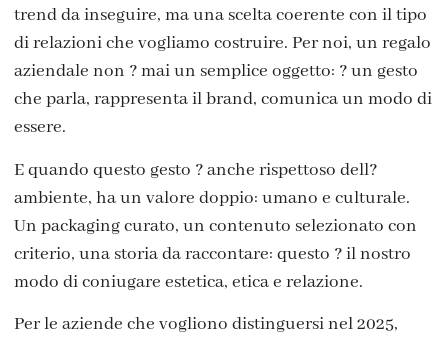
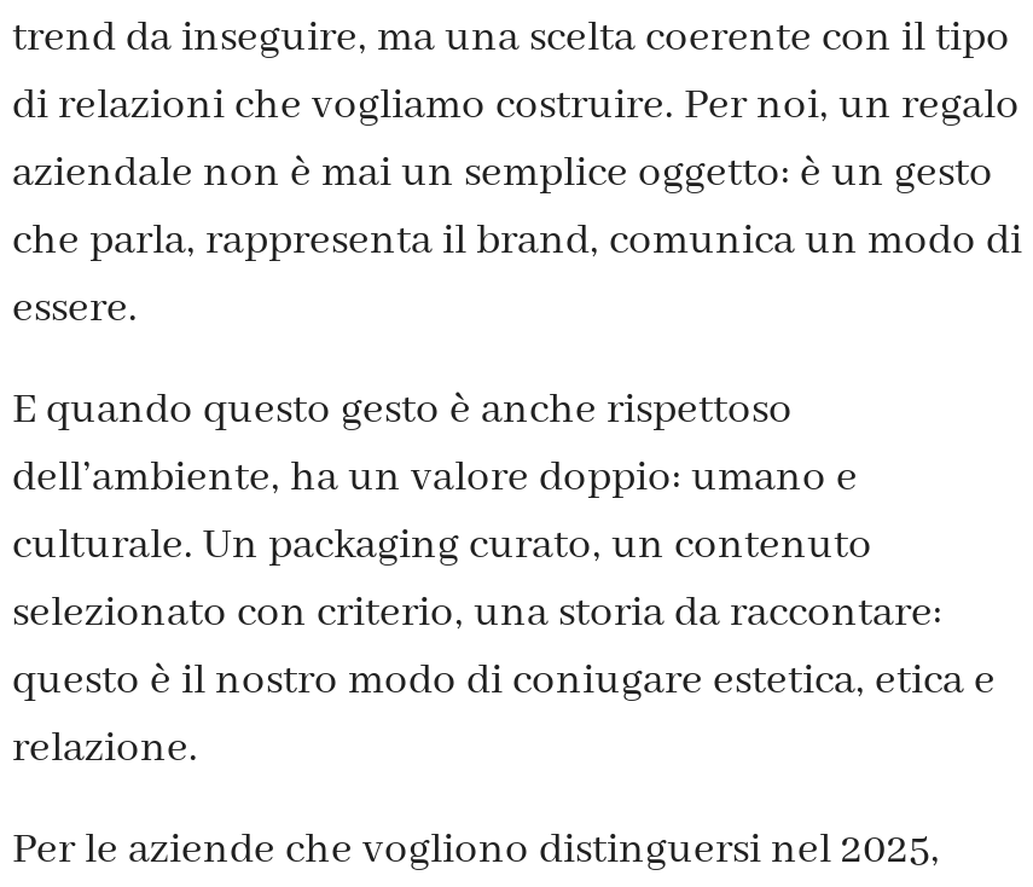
[14,60,418,82] aziendale non ? mai un semplice oggetto: ? un gesto -> [12,145,993,199] aziendale non è mai un semplice oggetto: è un gesto
[14,159,417,293] E quando questo gesto ? anche rispettoso dell? | ambiente, ha un valore doppio: umano e culturale. | Un packaging curato, un contenuto selezionato con | criterio, una storia da raccontare: questo ? il nostro | modo di coniugare estetica, etica e relazione. -> [12,383,996,775] E quando questo gesto è anche rispettoso | dell’ambiente, ha un valore doppio: umano e | culturale. Un packaging curato, un contenuto | selezionato con criterio, una storia da raccontare: | questo è il nostro modo di coniugare estetica, etica e | relazione.

